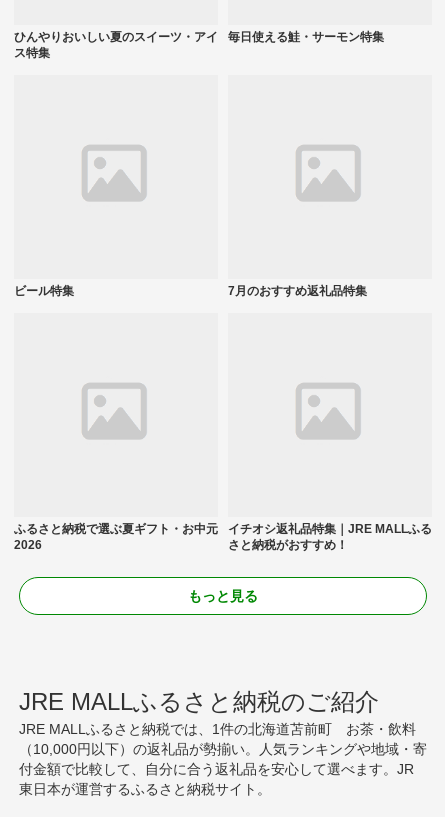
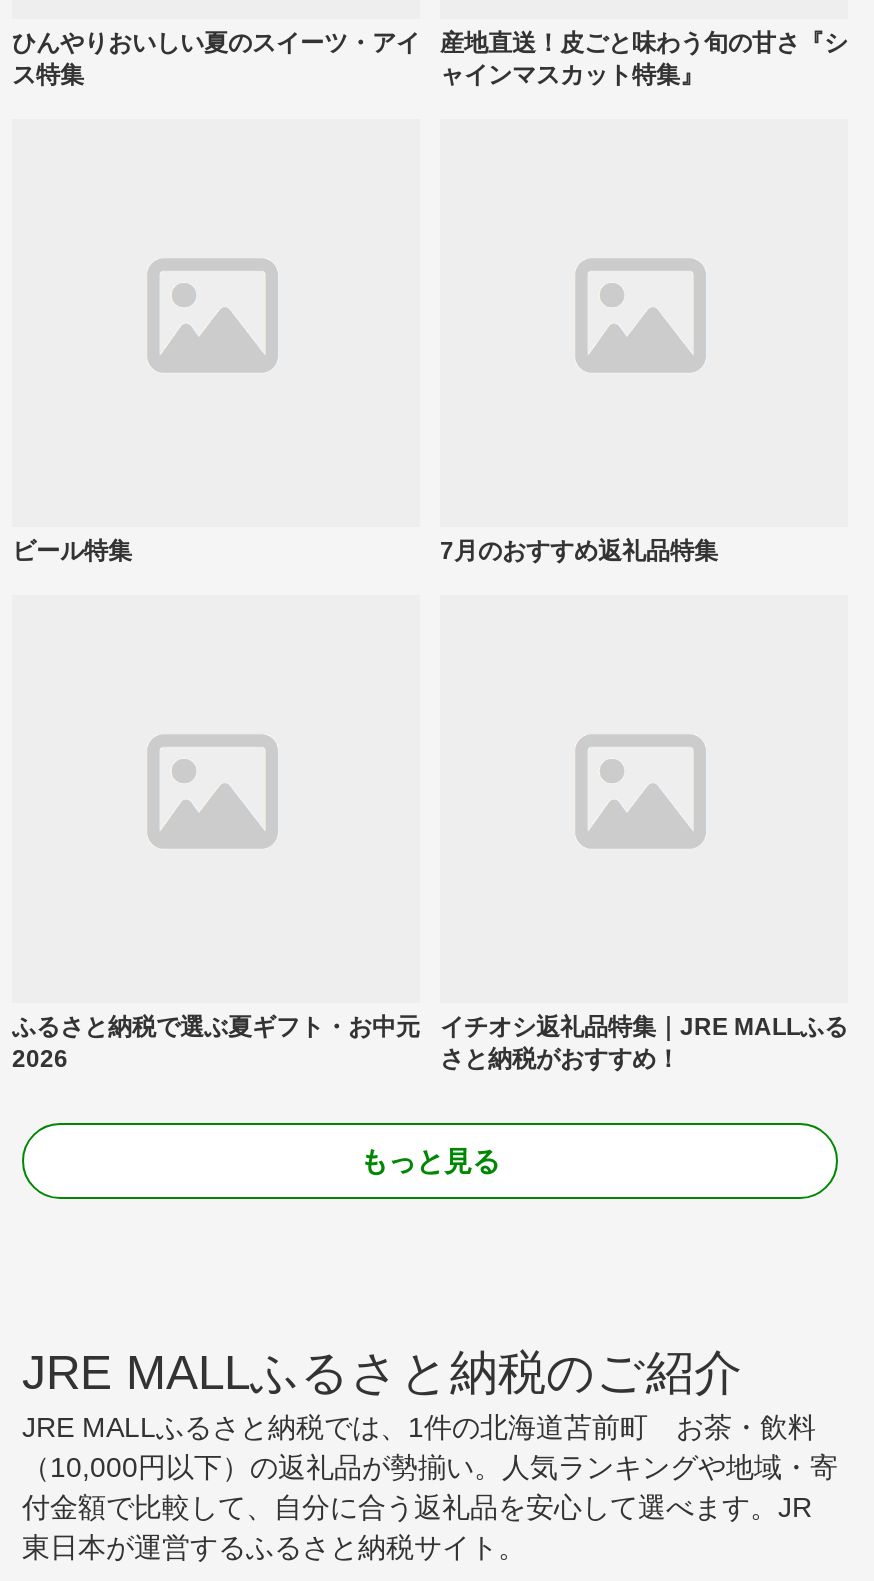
[228,30,384,44] 毎日使える鮭・サーモン特集 -> [440,28,848,88] 産地直送！皮ごと味わう旬の甘さ『シ | ャインマスカット特集』

